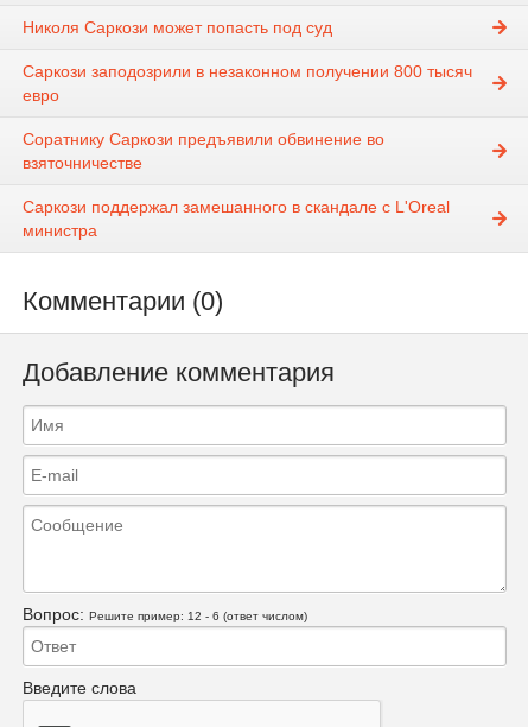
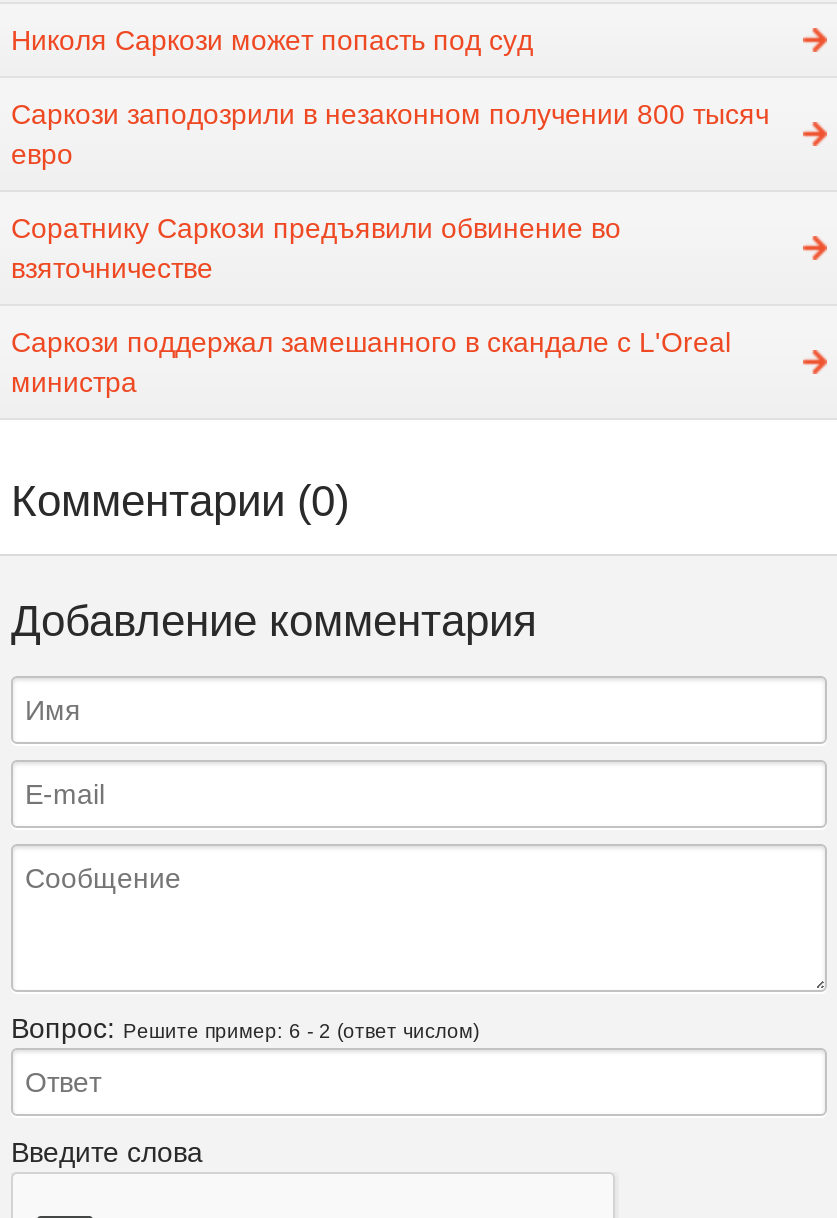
[23,604,307,623] Вопрос: Решите пример: 12 - 6 (ответ числом) -> [11,1011,479,1043] Вопрос: Решите пример: 6 - 2 (ответ числом)

